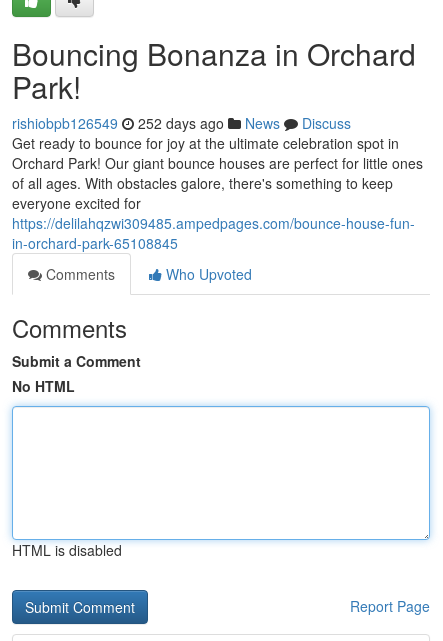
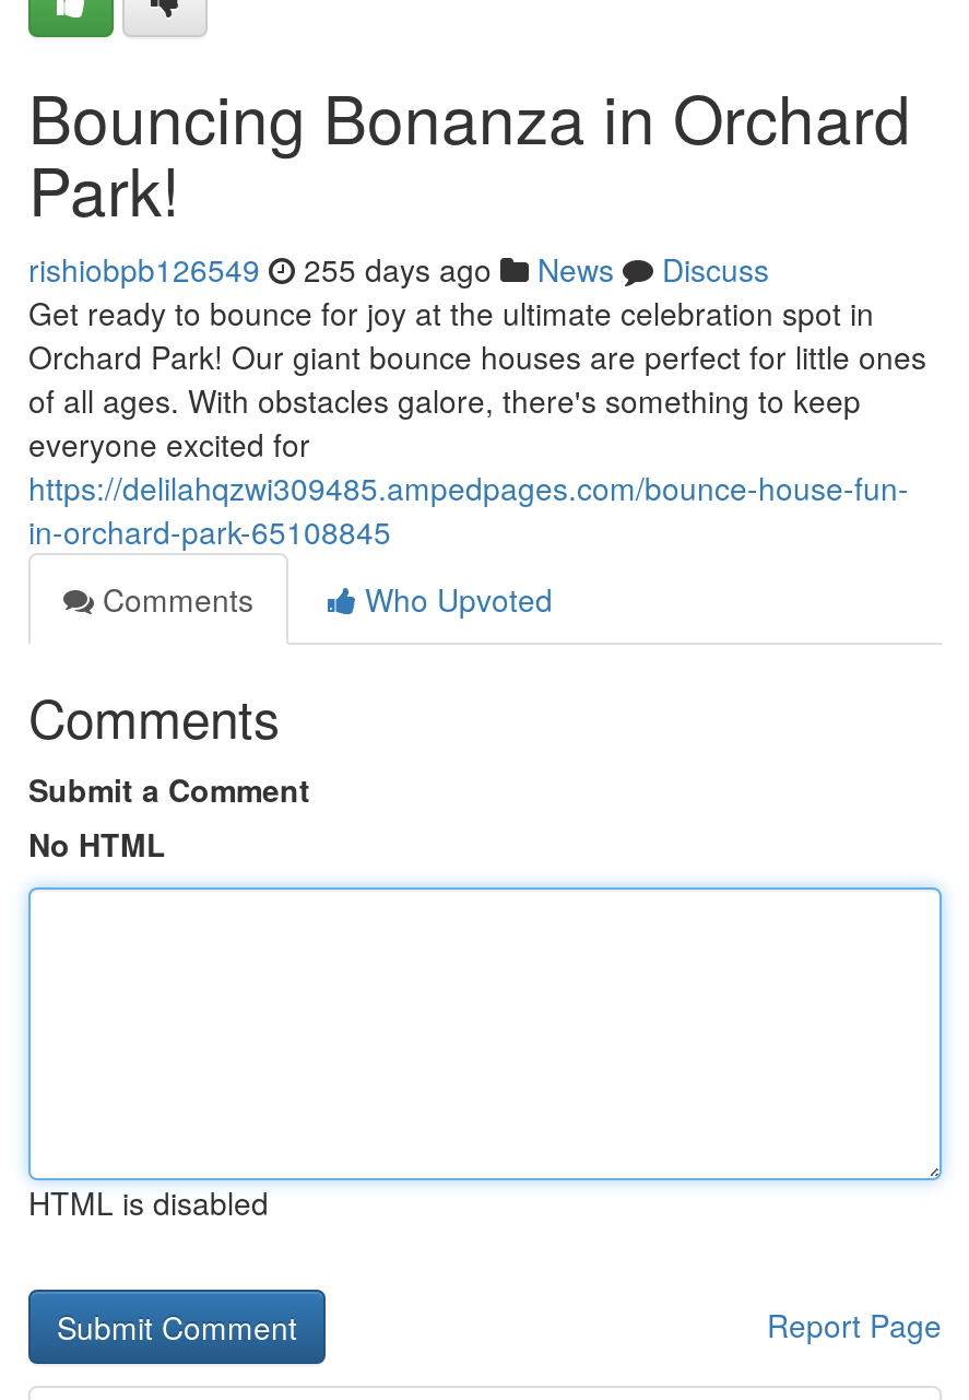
[12,113,351,133] rishiobpb126549 252 days ago News Discuss -> [28,247,769,291] rishiobpb126549 255 days ago News Discuss

